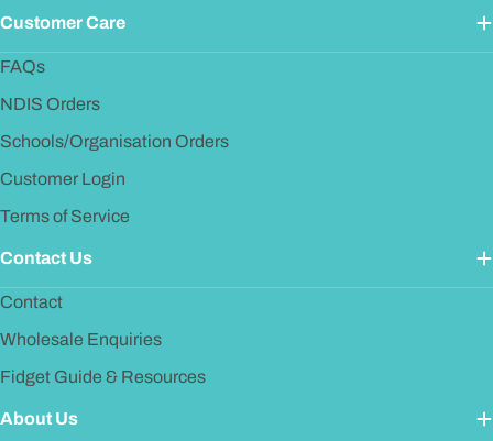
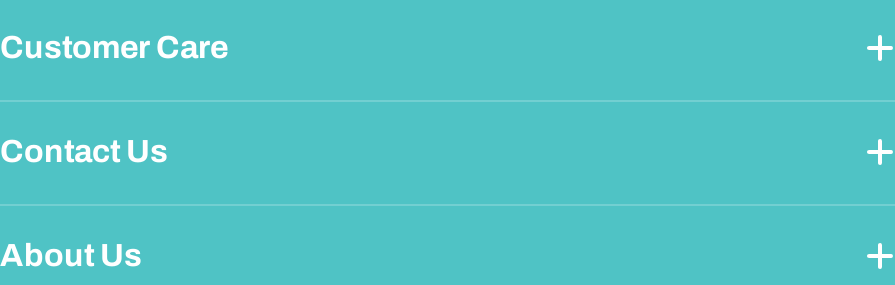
[0,57,229,225] FAQs | NDIS Orders | Schools/Organisation Orders | Customer Login | Terms of Service -> none
[0,293,206,386] Contact | Wholesale Enquiries | Fidget Guide & Resources -> none

